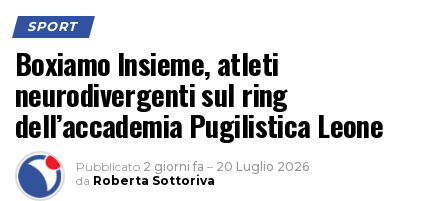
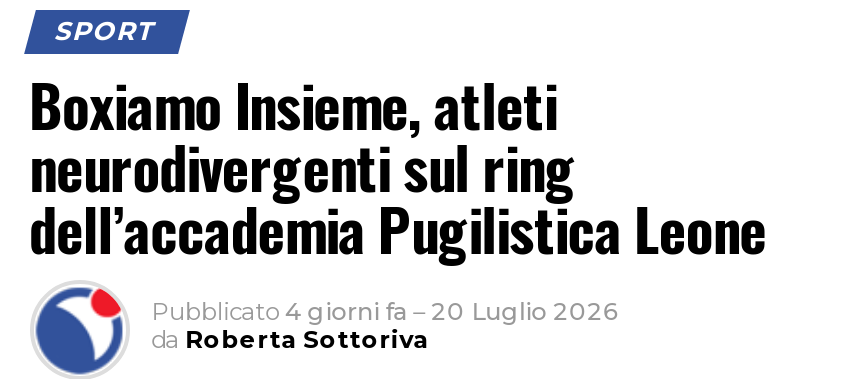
[76,159,309,174] Pubblicato 2 giorni fa – 20 Luglio 2026 -> [151,295,617,325] Pubblicato 4 giorni fa – 20 Luglio 2026

